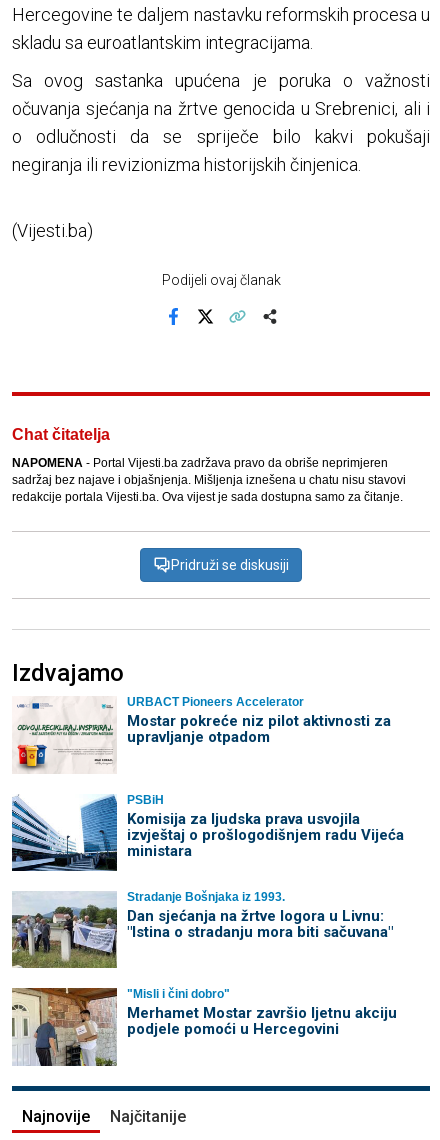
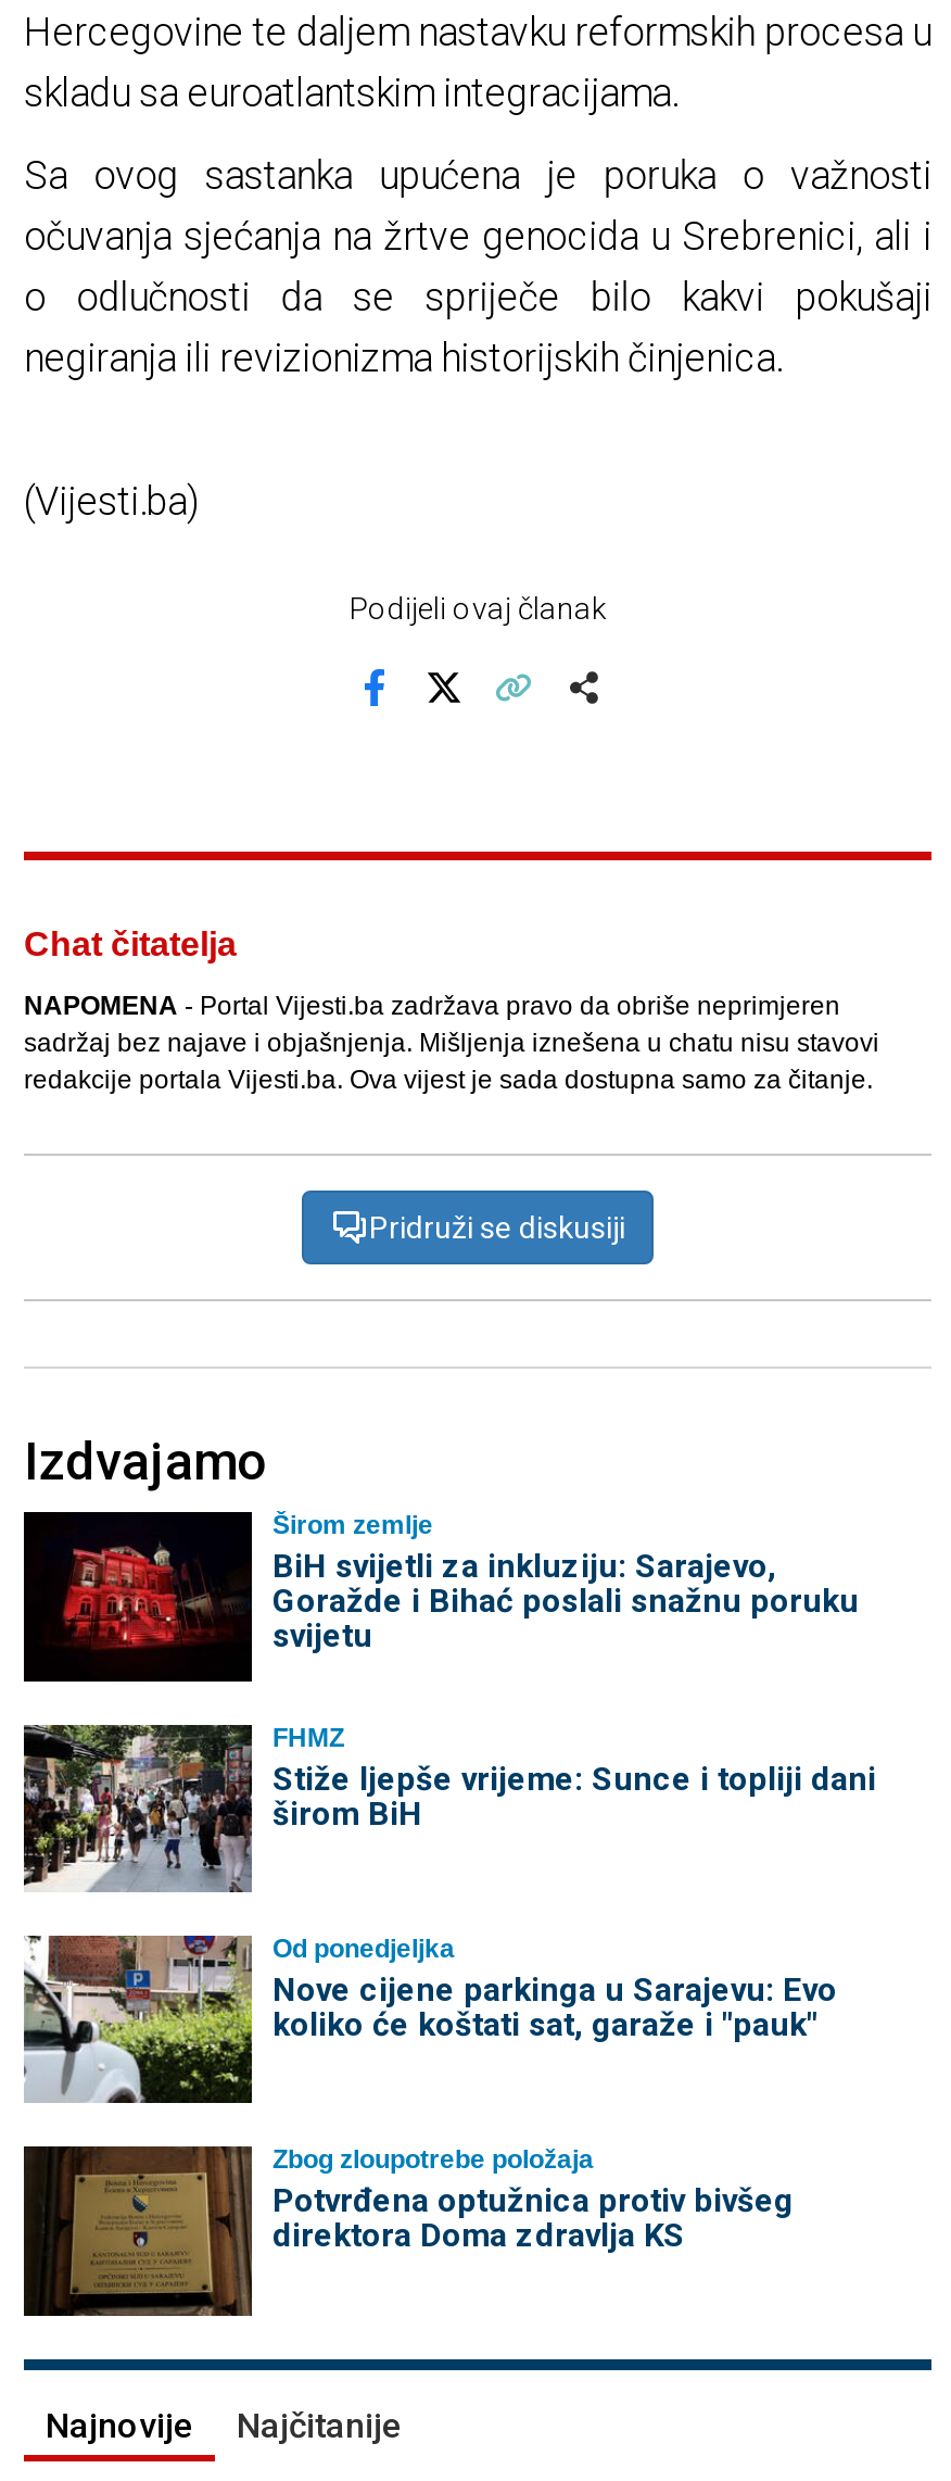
[12,695,390,774] [image] | URBACT Pioneers Accelerator | Mostar pokreće niz pilot aktivnosti za | upravljanje otpadom -> [22,1510,859,1684] [image] | Širom zemlje | BiH svijetli za inkluziju: Sarajevo, | Goražde i Bihać poslali snažnu poruku | svijetu
[11,793,403,872] [image] | PSBiH | Komisija za ljudska prava usvojila | izvještaj o prošlogodišnjem radu Vijeća | ministara -> [22,1722,876,1892] [image] | FHMZ | Stiže ljepše vrijeme: Sunce i topliji dani | širom BiH
[11,890,392,969] [image] | Stradanje Bošnjaka iz 1993. | Dan sjećanja na žrtve logora u Livnu: | "Istina o stradanju mora biti sačuvana" -> [24,1933,837,2105] [image] | Od ponedjeljka | Nove cijene parkinga u Sarajevu: Evo | koliko će koštati sat, garaže i "pauk"
[11,987,396,1067] [image] | "Misli i čini dobro" | Merhamet Mostar završio ljetnu akciju | podjele pomoći u Hercegovini -> [22,2145,794,2318] [image] | Zbog zloupotrebe položaja | Potvrđena optužnica protiv bivšeg | direktora Doma zdravlja KS

